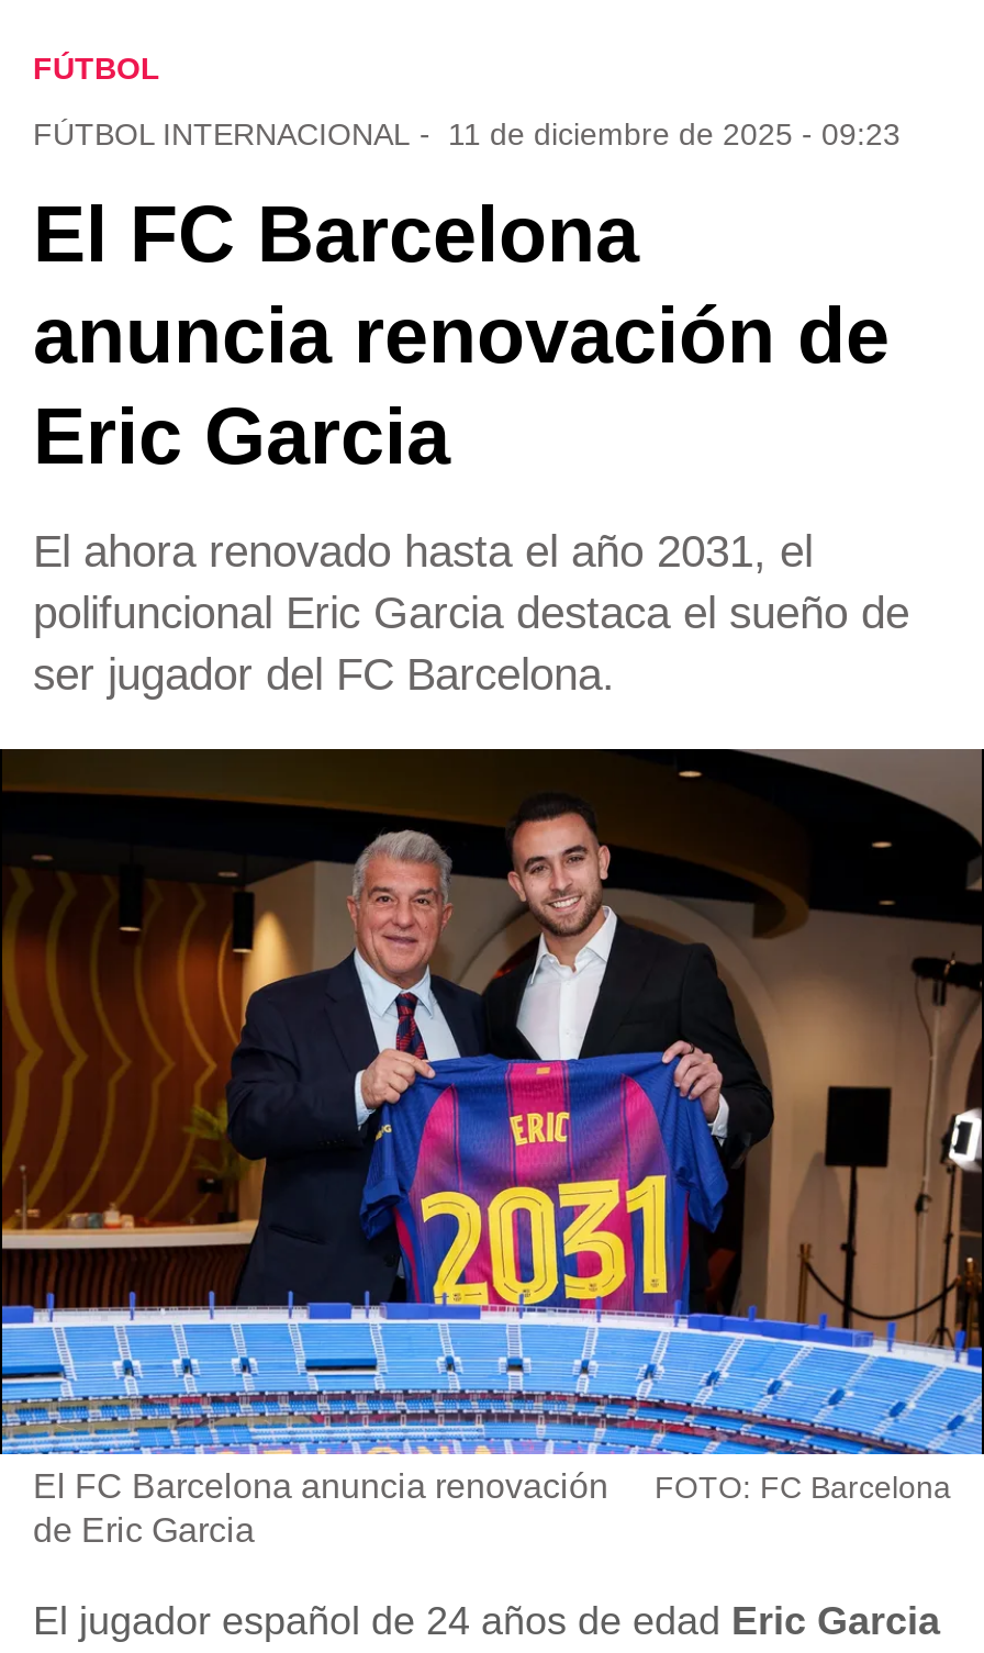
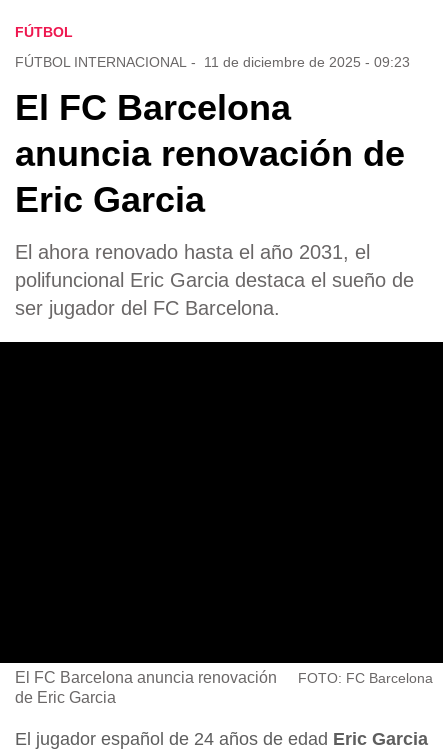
[7,747,977,1456] [image] -> none

